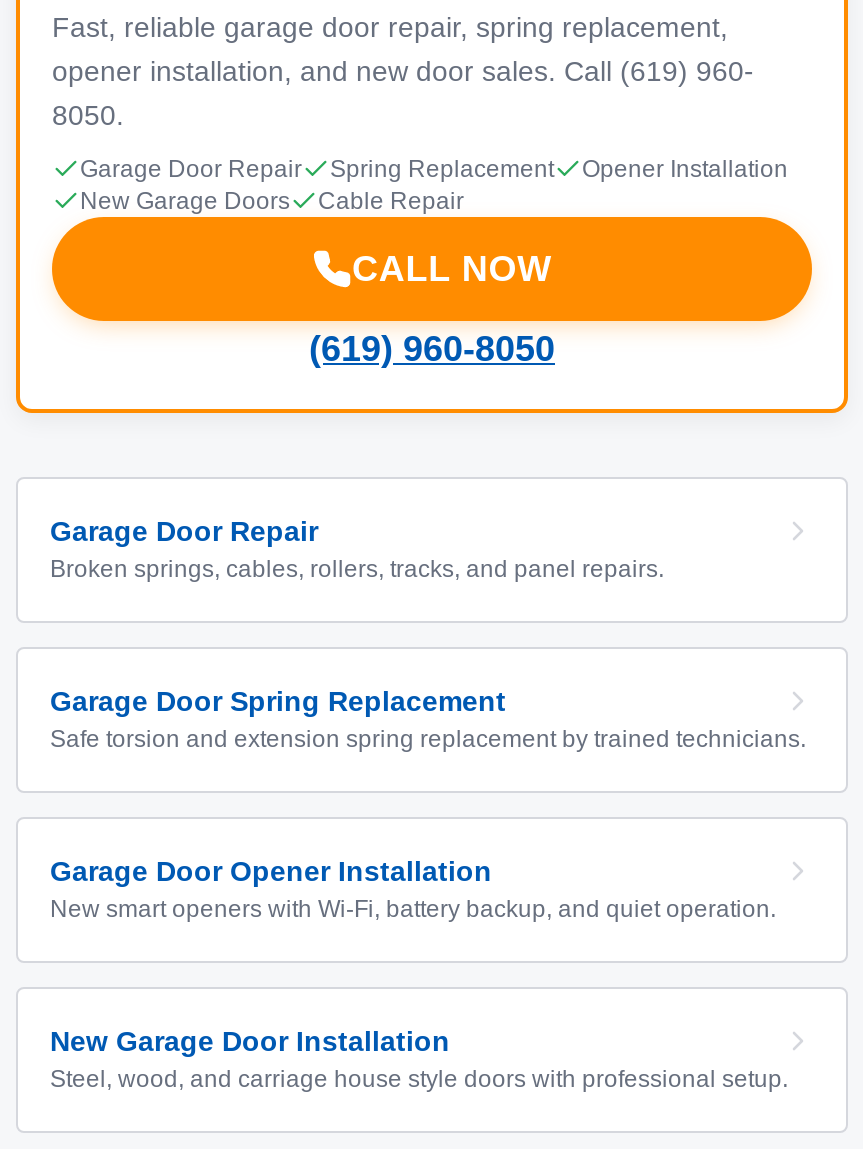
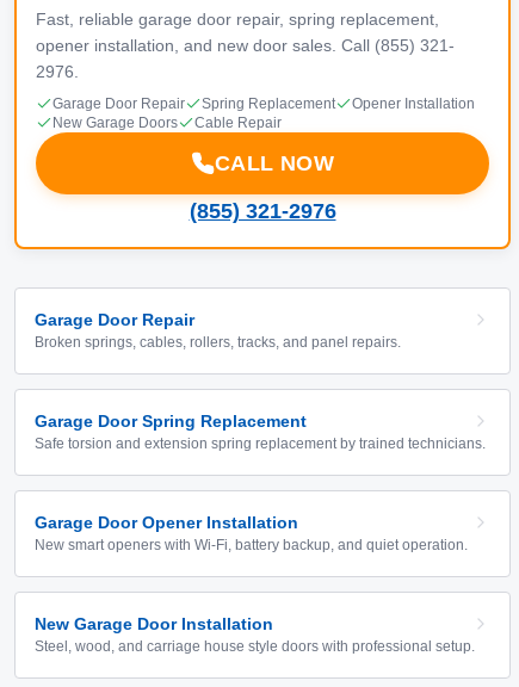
[52,55,754,87] opener installation, and new door sales. Call (619) 960- -> [36,36,455,55] opener installation, and new door sales. Call (855) 321-
[52,99,124,131] 8050. -> [36,62,79,81] 2976.
[309,329,555,369] (619) 960-8050 -> [189,199,336,223] (855) 321-2976

